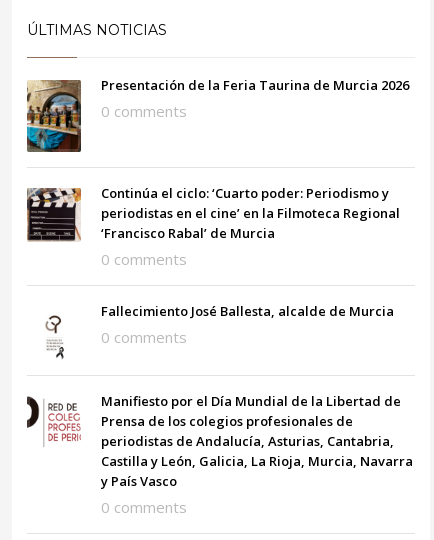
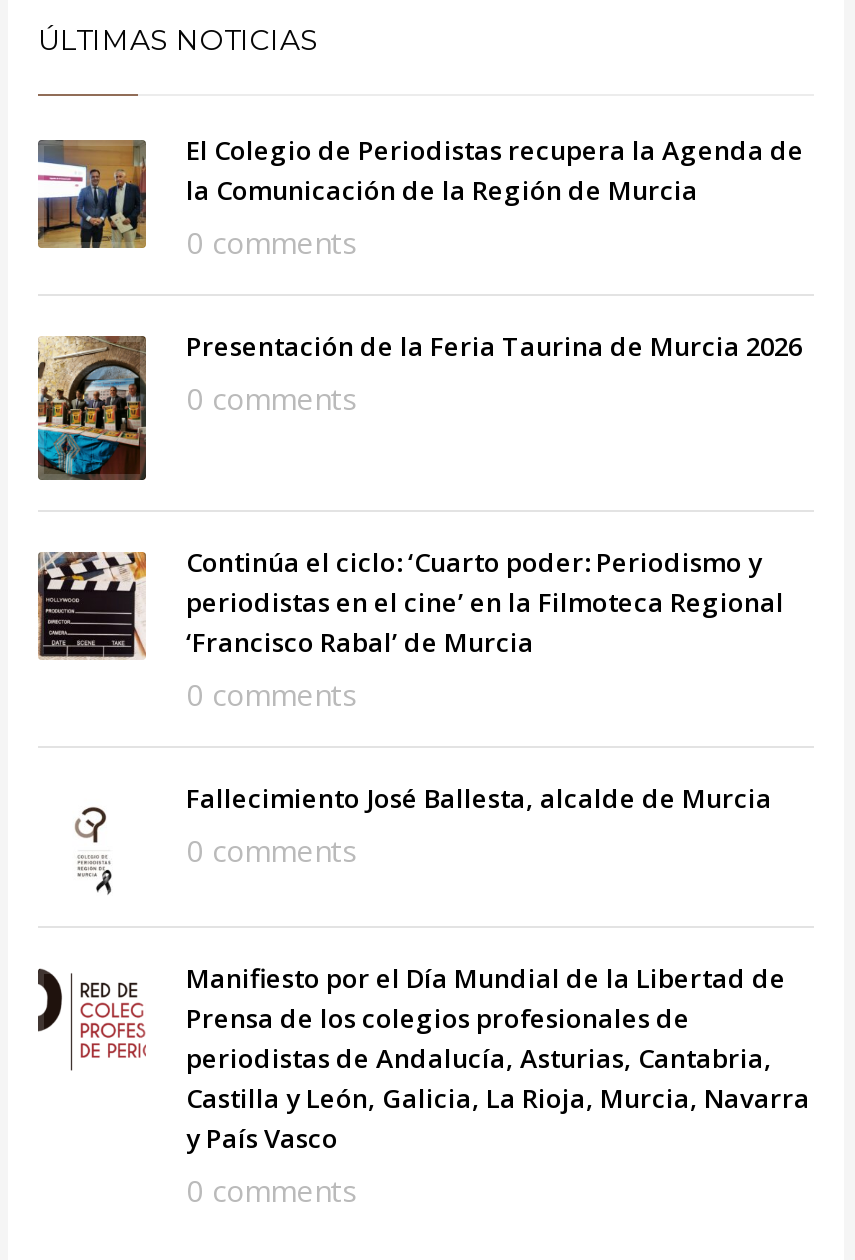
none -> [36,132,804,262] [image] | El Colegio de Periodistas recupera la Agenda de | la Comunicación de la Región de Murcia | 0 comments

